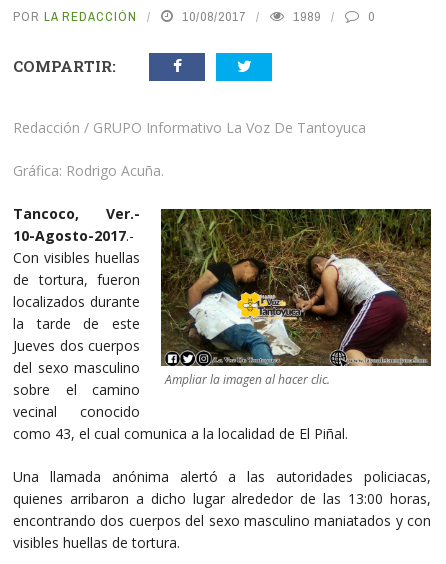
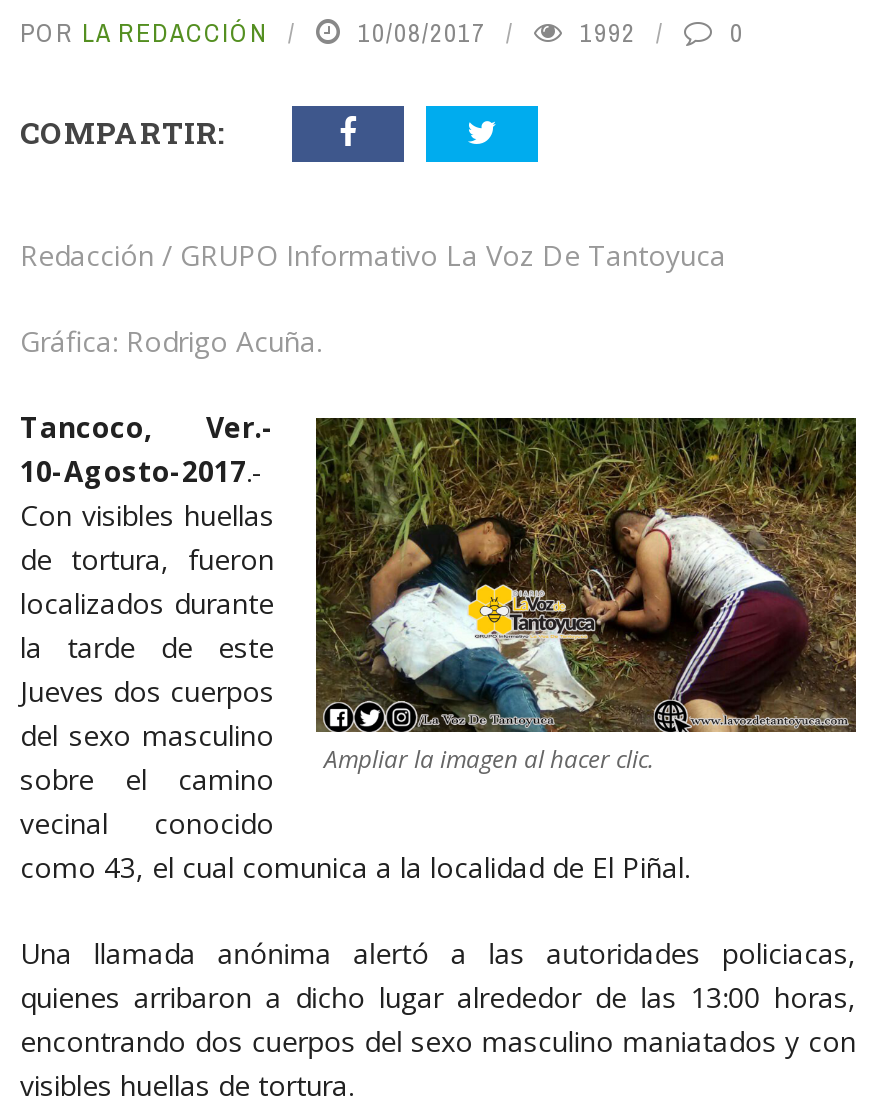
[293,8,321,25] 1989 -> [580,16,636,50] 1992

